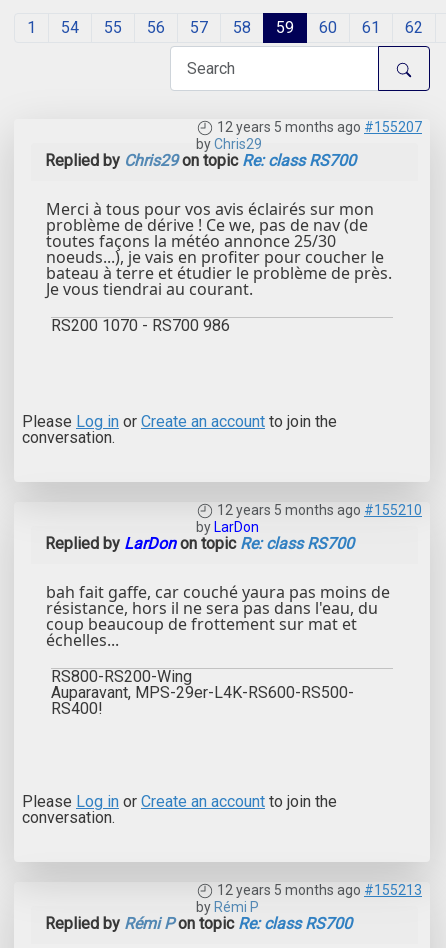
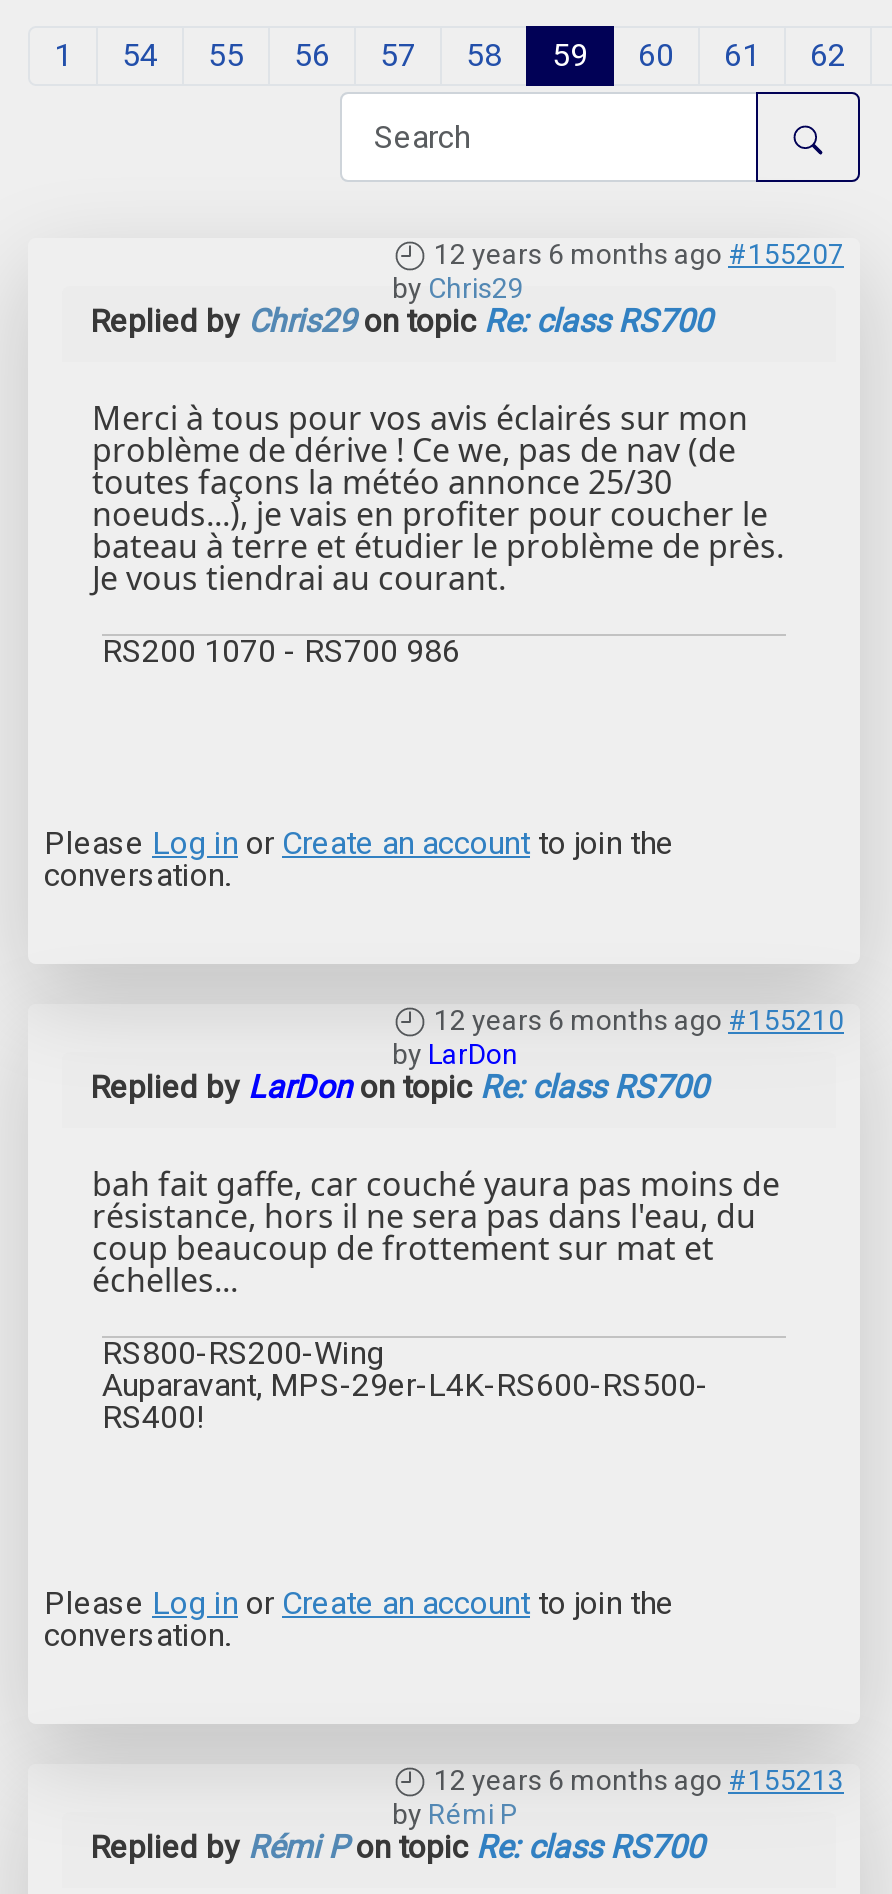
[217,119,422,135] 12 years 5 months ago #155207 -> [434,238,844,270] 12 years 6 months ago #155207
[217,502,422,518] 12 years 5 months ago #155210 -> [434,1004,844,1036] 12 years 6 months ago #155210
[217,882,422,898] 12 years 5 months ago #155213 -> [434,1764,844,1796] 12 years 6 months ago #155213

